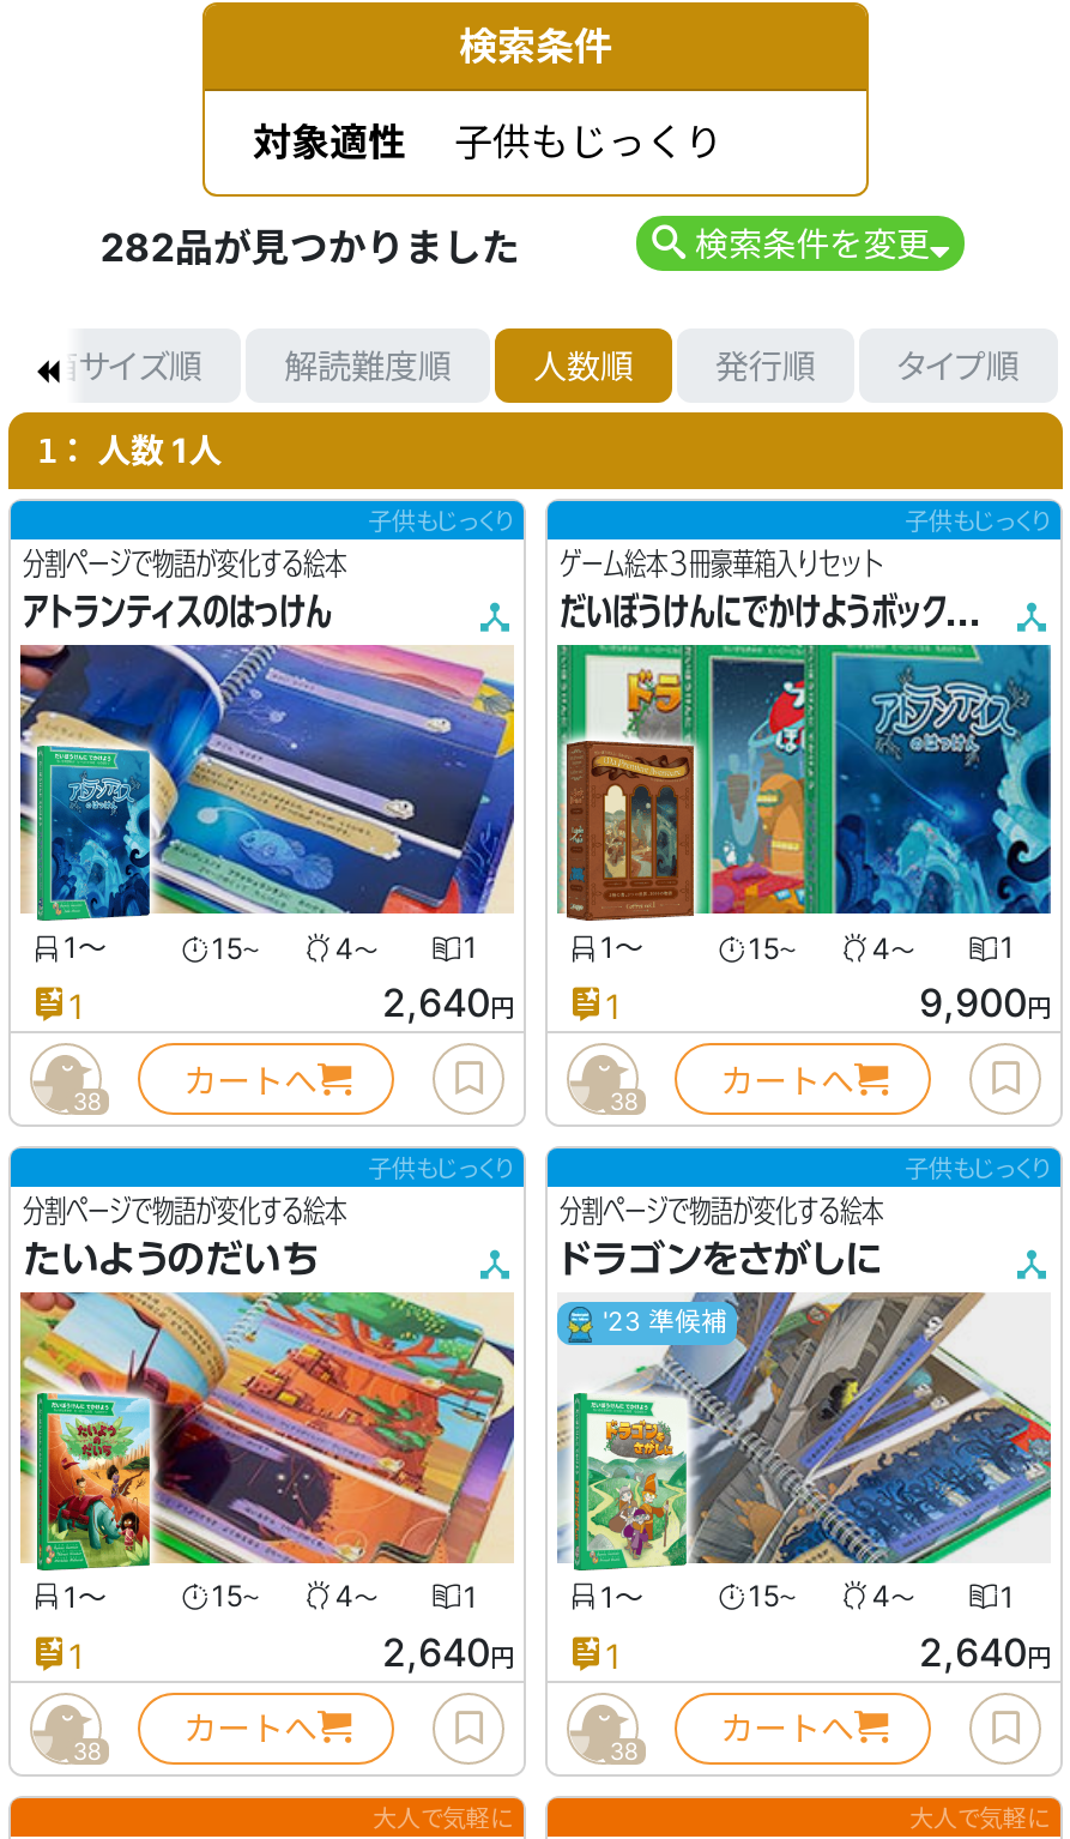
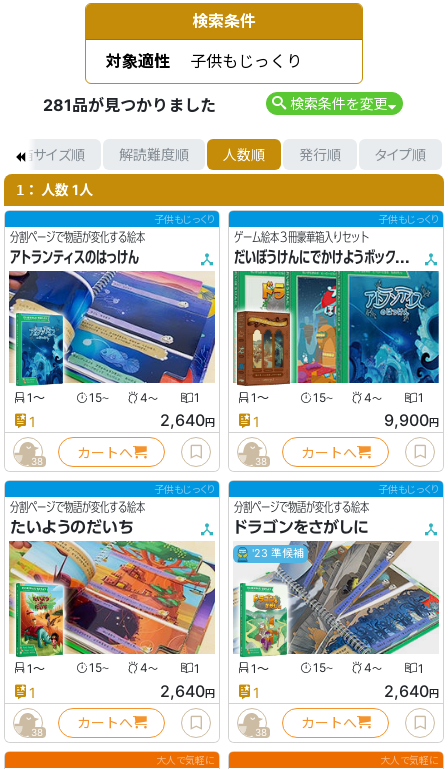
[100,223,520,271] 282品が見つかりました -> [43,95,216,115] 281品が見つかりました

